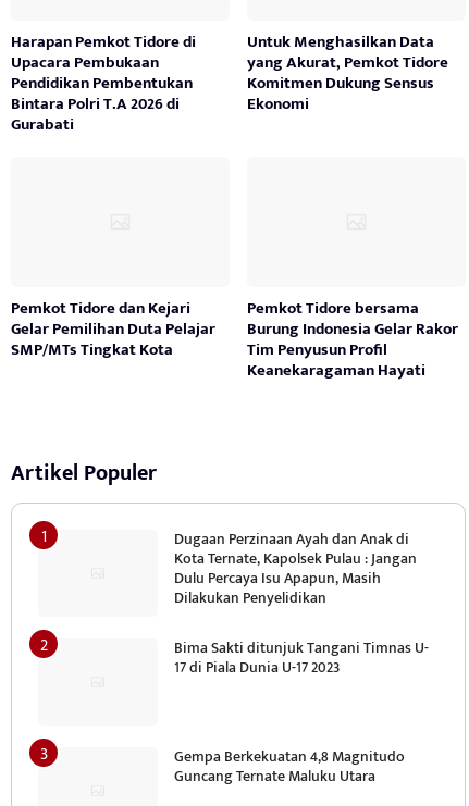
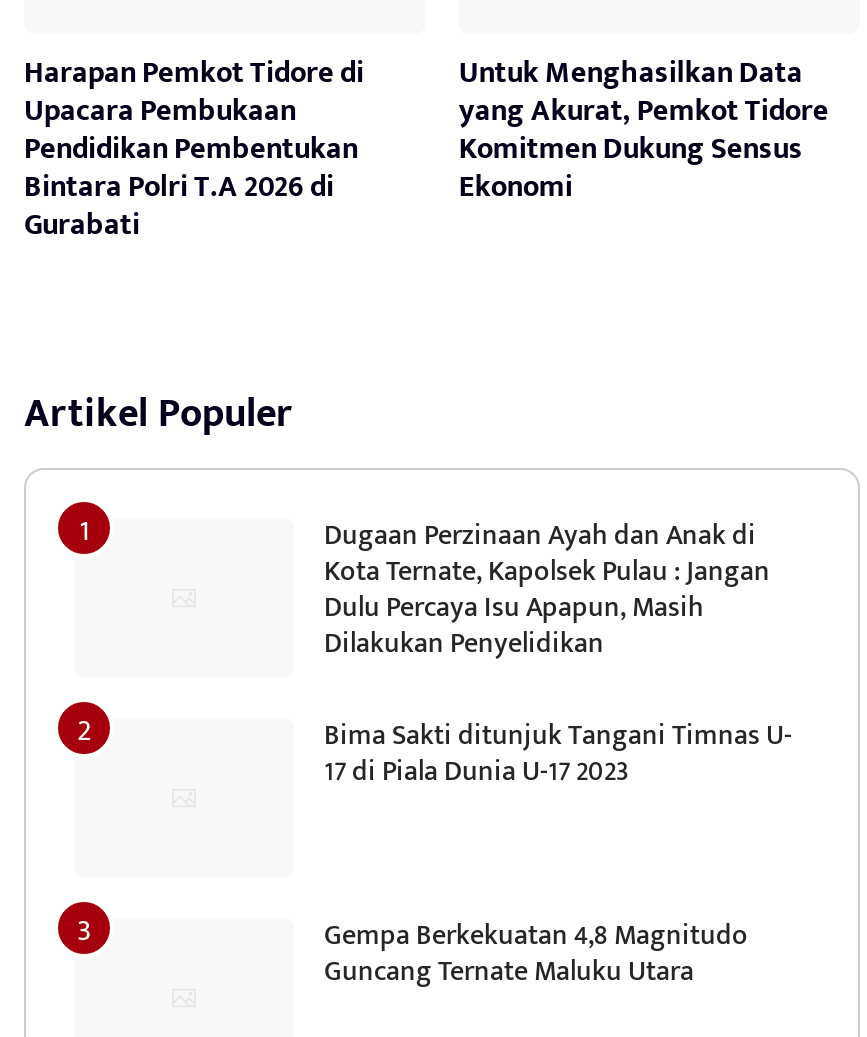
[11,295,215,363] Pemkot Tidore dan Kejari | Gelar Pemilihan Duta Pelajar | SMP/MTs Tingkat Kota -> none
[247,295,459,384] Pemkot Tidore bersama | Burung Indonesia Gelar Rakor | Tim Penyusun Profil | Keanekaragaman Hayati -> none

